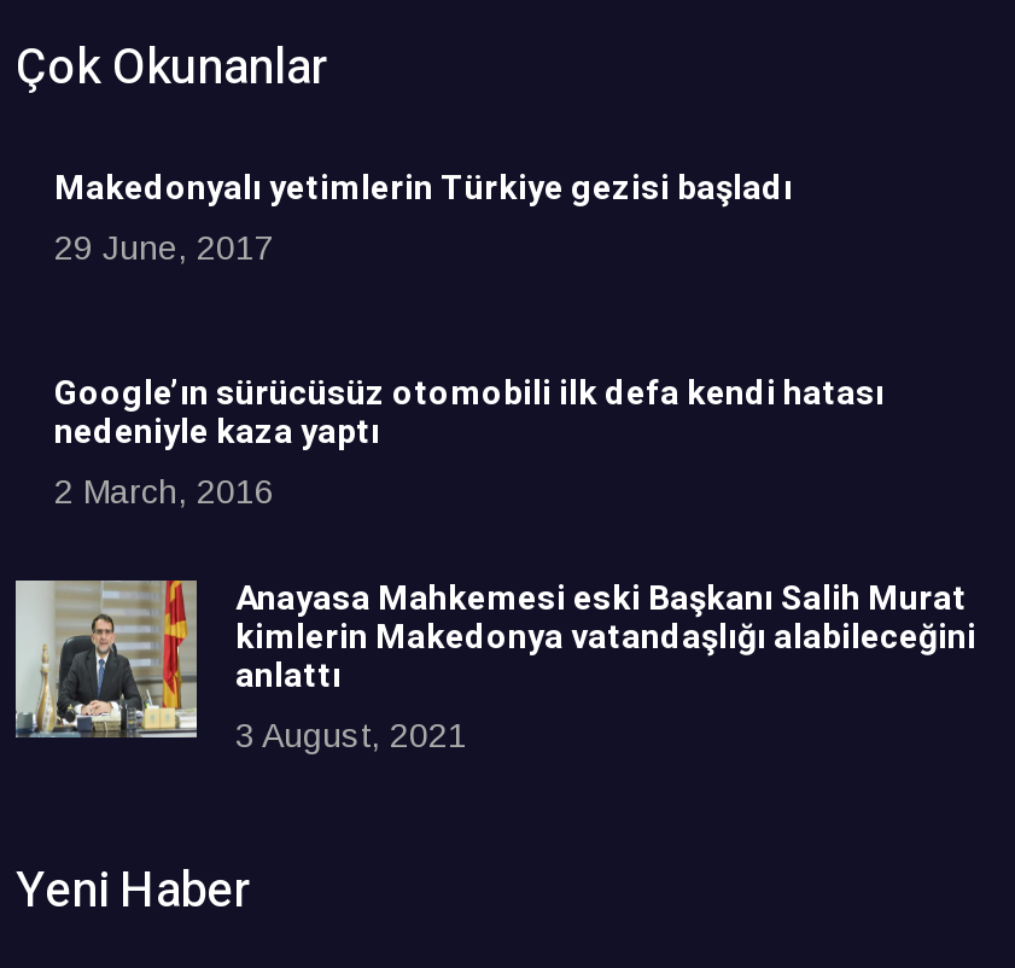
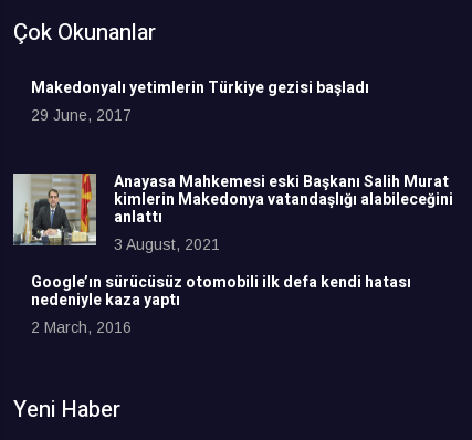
moved [54,369,885,511] -> [31,271,411,336]: Google’ın sürücüsüz otomobili ilk defa kendi hatası | nedeniyle kaza yaptı | 2 March, 2016
moved [16,574,976,755] -> [13,170,453,253]: [image] | Anayasa Mahkemesi eski Başkanı Salih Murat | kimlerin Makedonya vatandaşlığı alabileceğini | anlattı | 3 August, 2021

